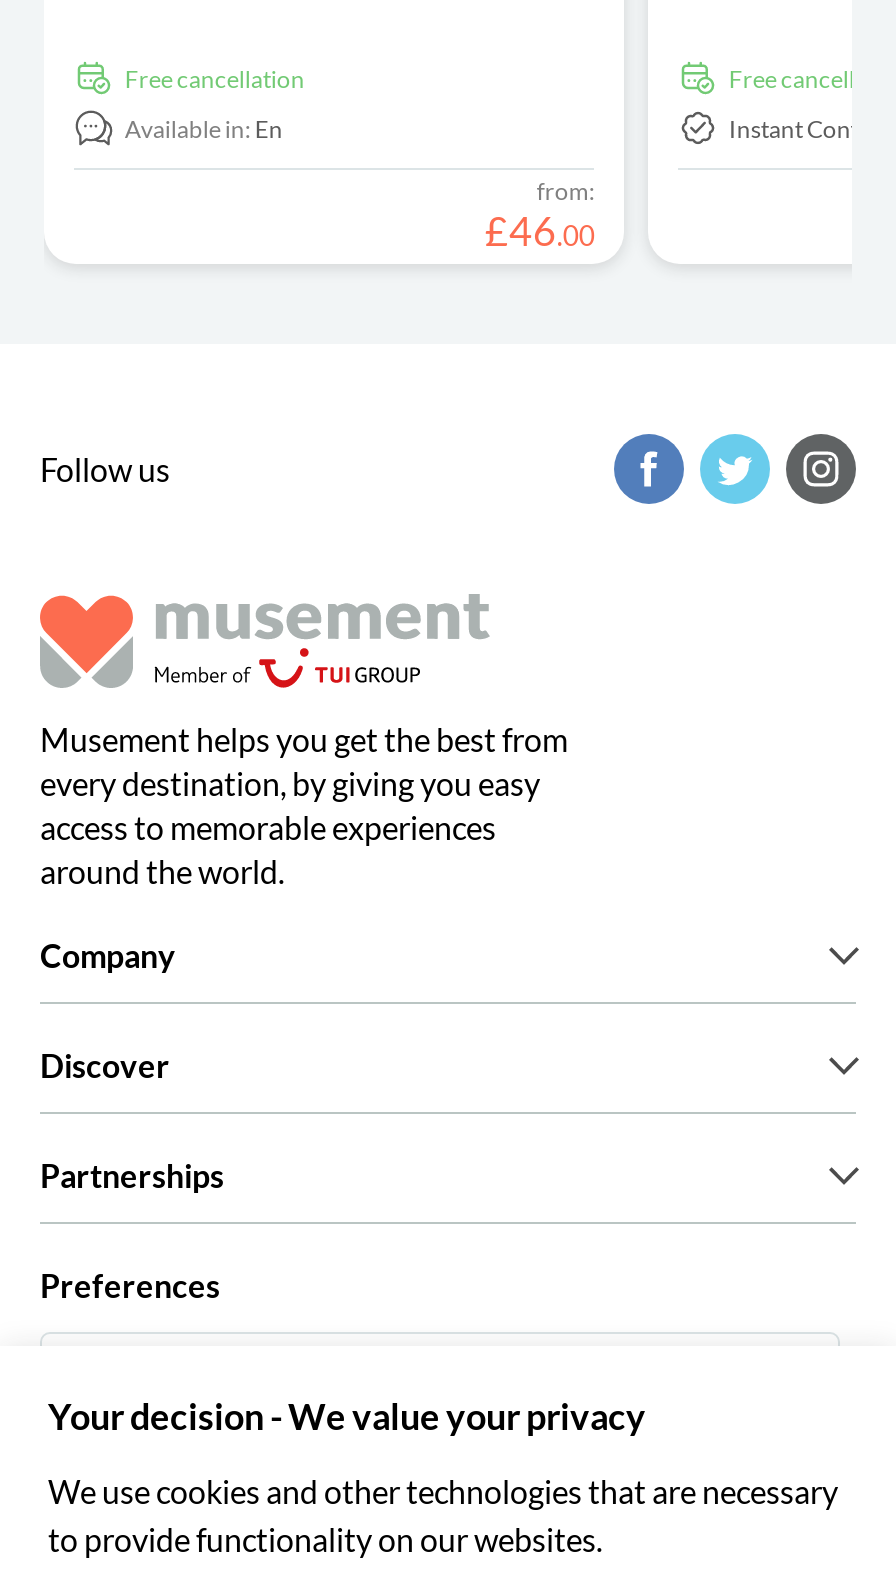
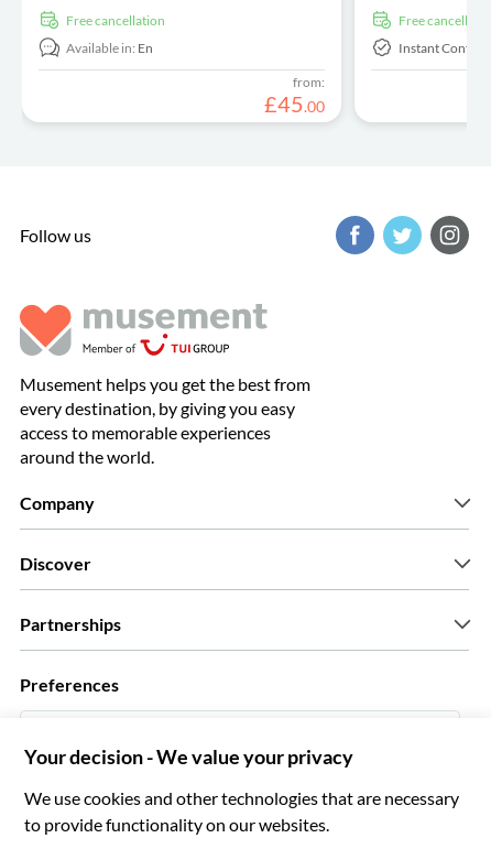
[485,206,595,254] £46.00 -> [265,90,325,117] £45.00

